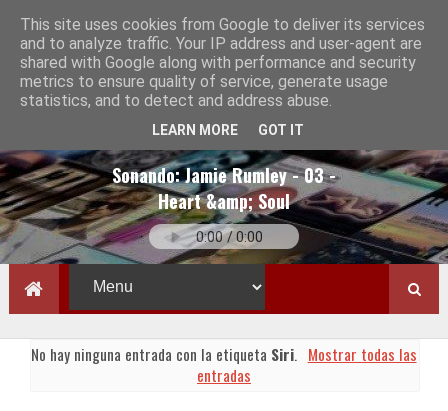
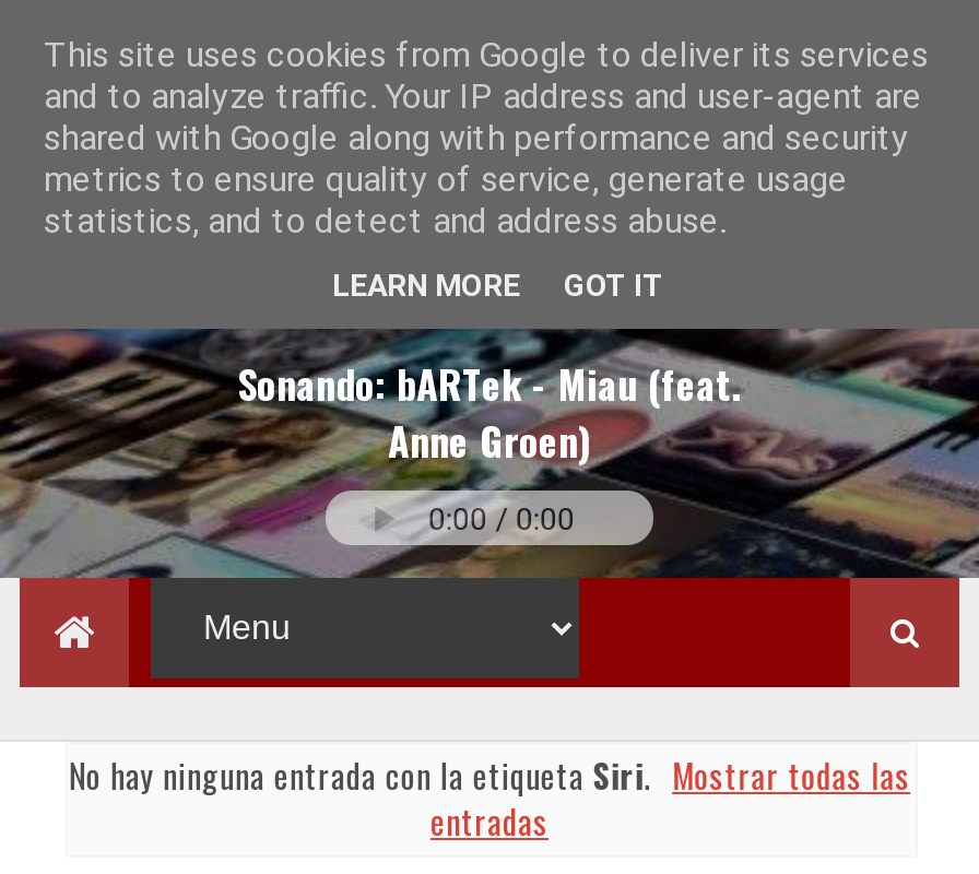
[112,162,336,214] Sonando: Jamie Rumley - 03 - | Heart &amp; Soul -> [237,355,742,469] Sonando: bARTek - Miau (feat. | Anne Groen)

